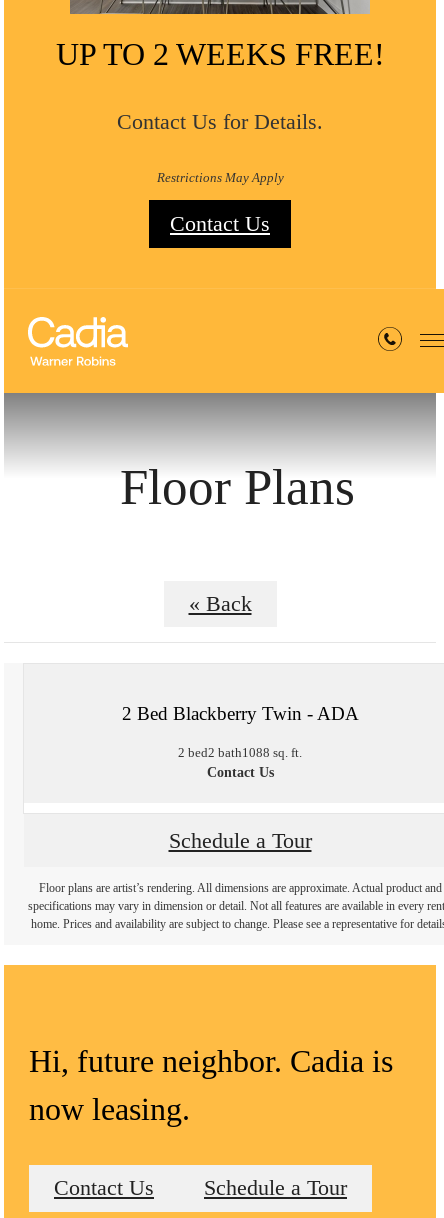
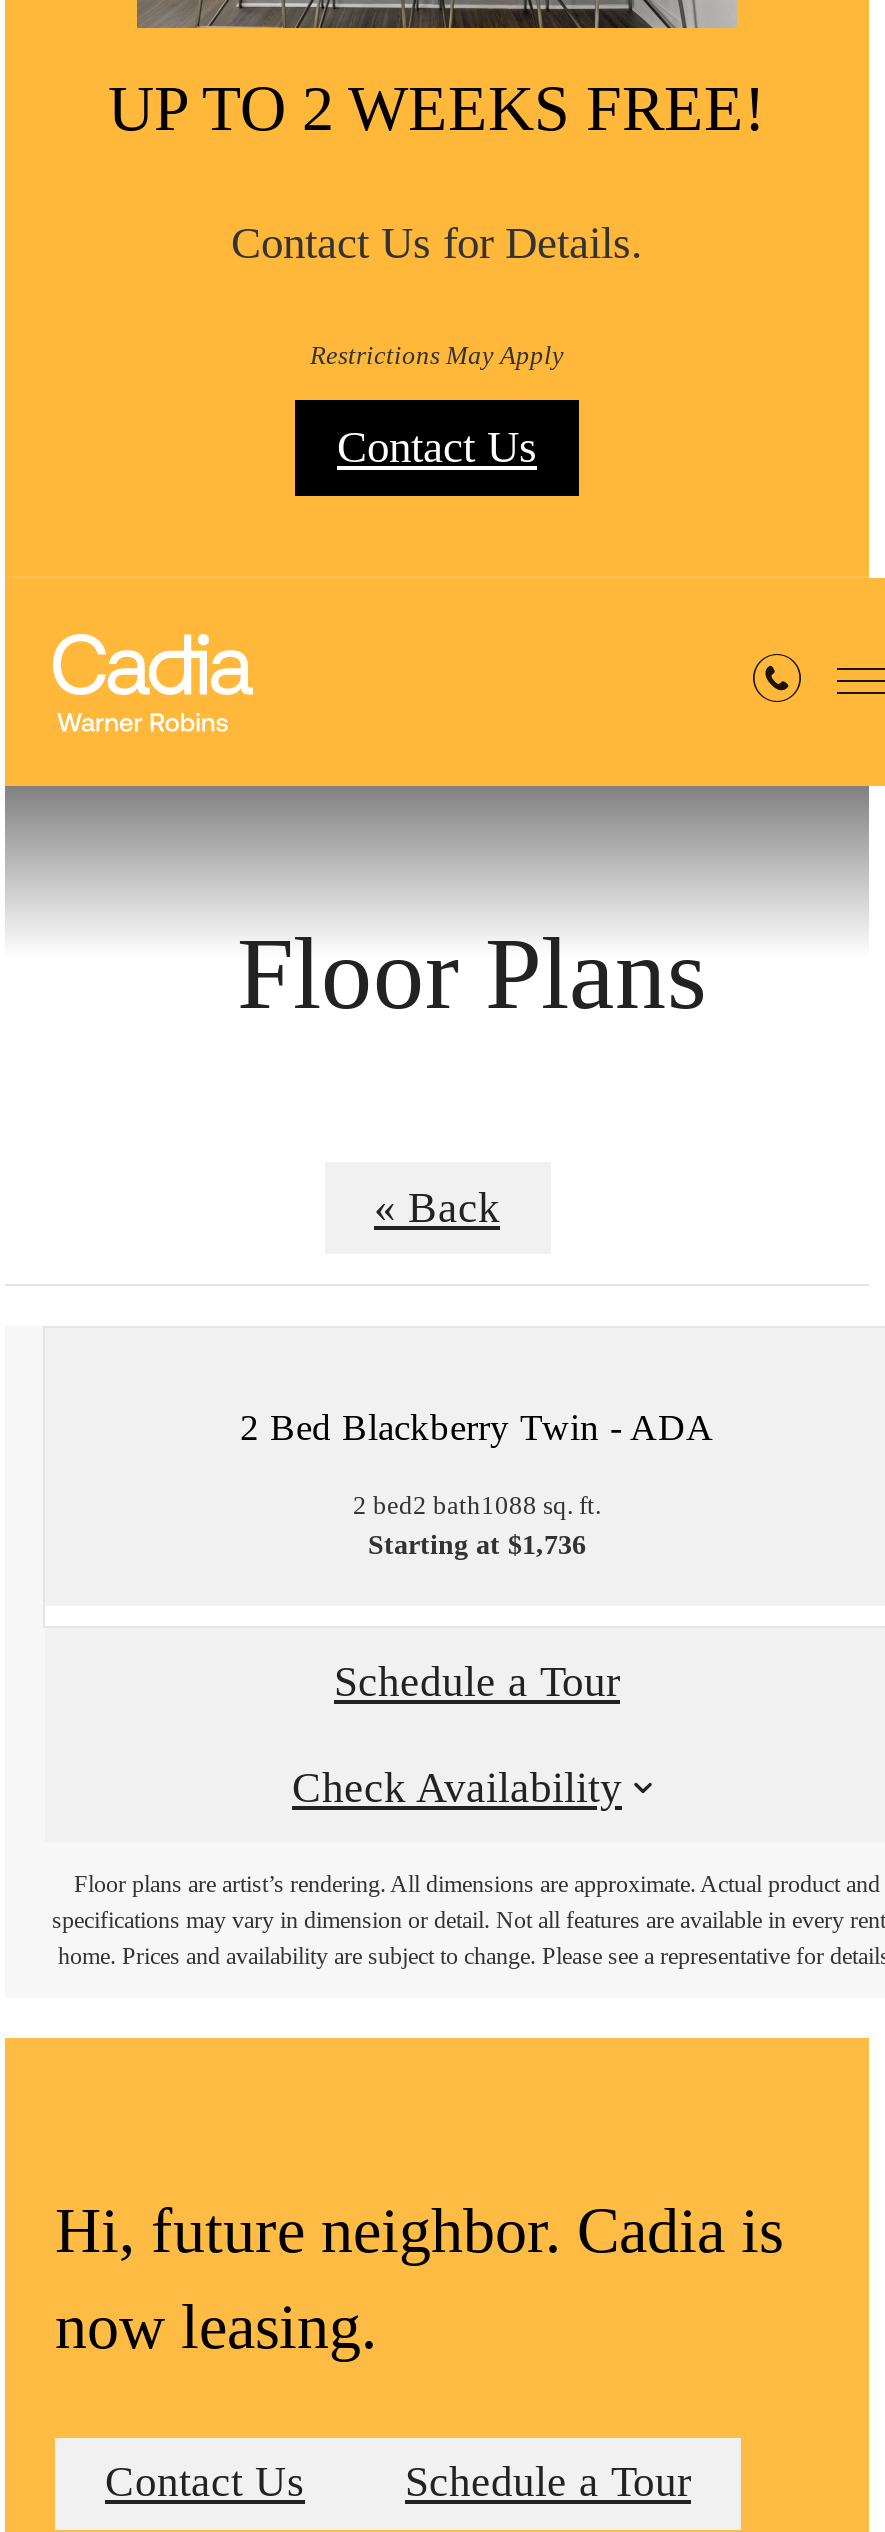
[206,765,273,780] Contact Us -> [368,1530,586,1560] Starting at $1,736
none -> [292,1764,622,1812] Check Availability

